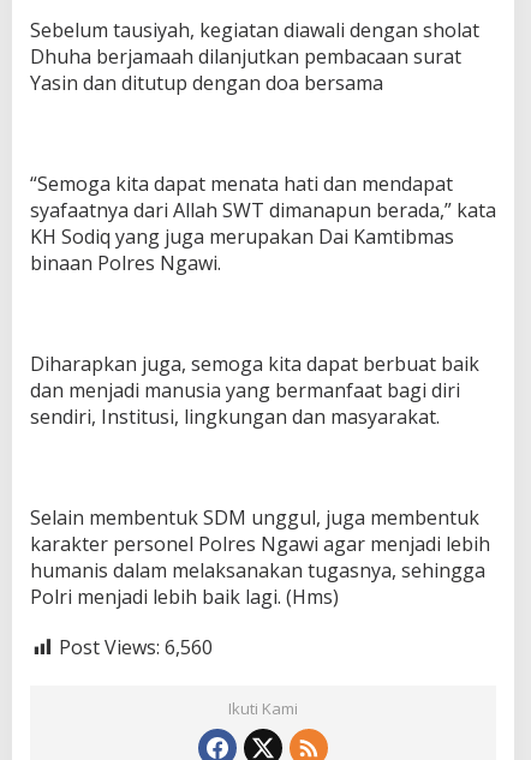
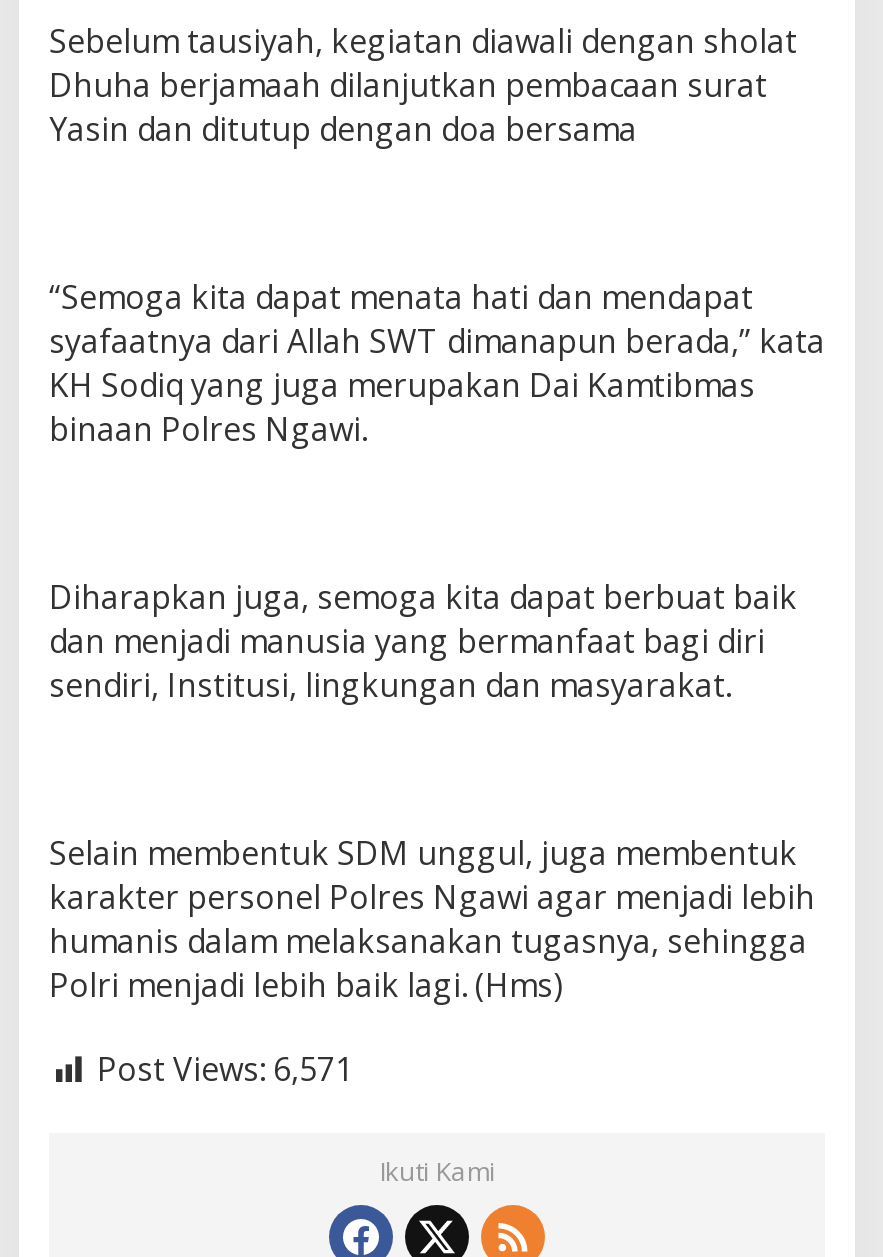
[59,634,213,660] Post Views: 6,560 -> [97,1047,353,1091] Post Views: 6,571

